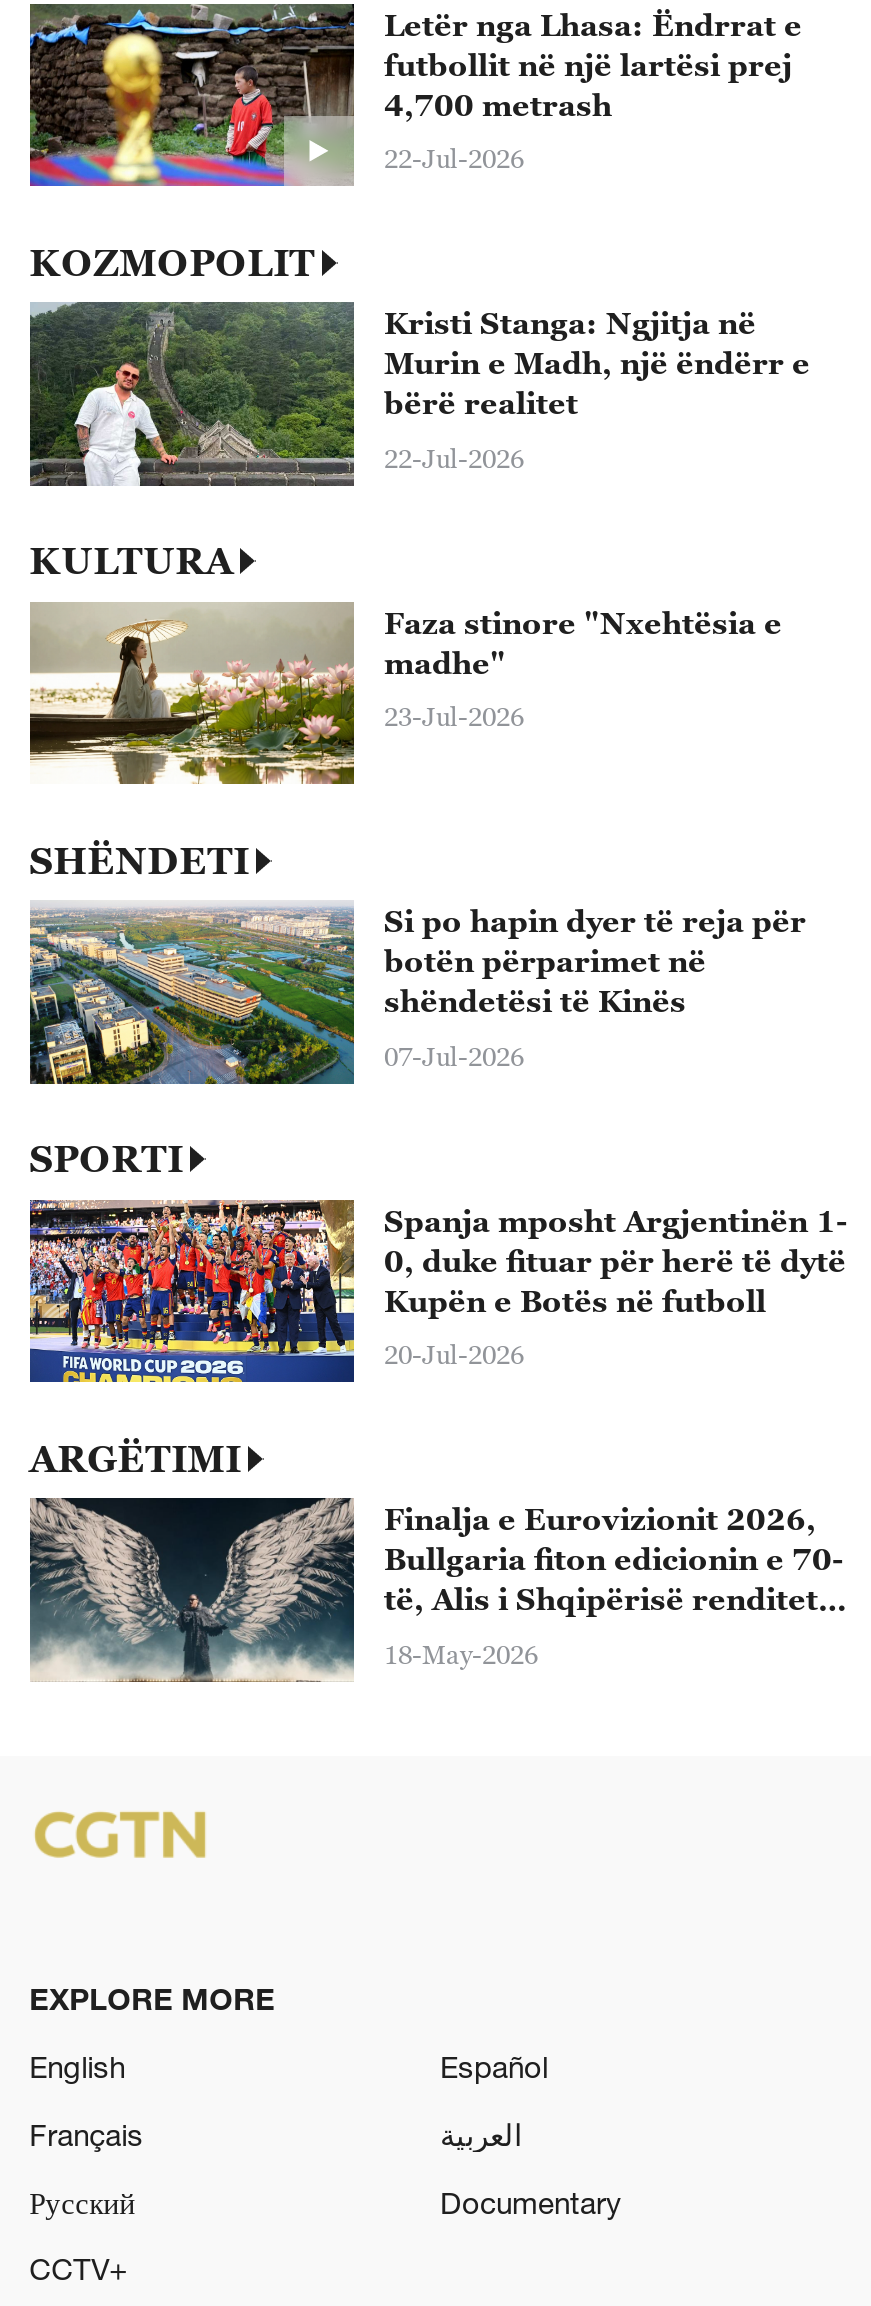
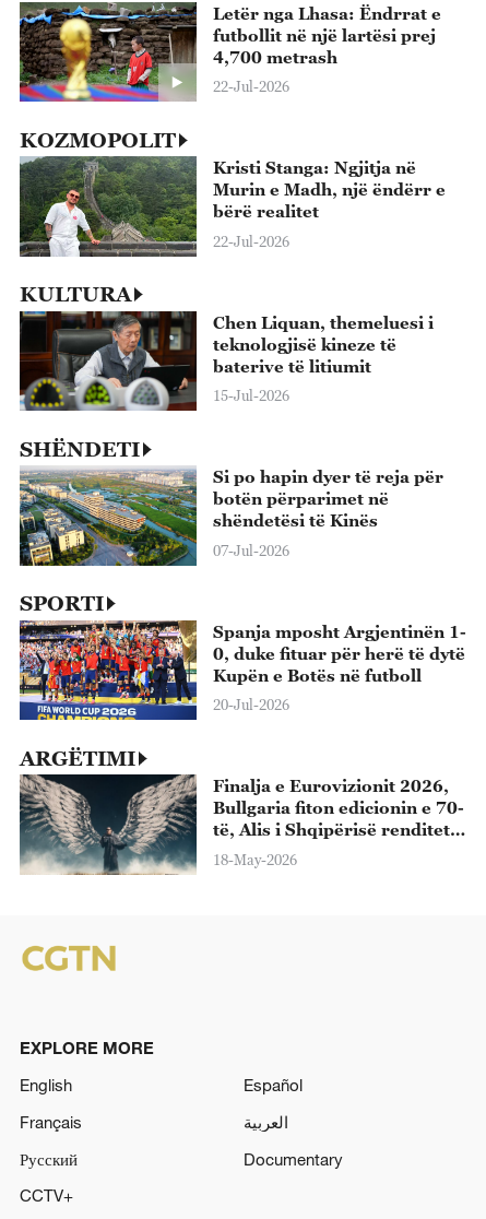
[28,600,782,786] [image] | Faza stinore "Nxehtësia e | madhe" -> [19,310,434,412] [image] | Chen Liquan, themeluesi i | teknologjisë kineze të | baterive të litiumit
[384,701,524,733] 23-Jul-2026 -> [213,387,289,404] 15-Jul-2026

